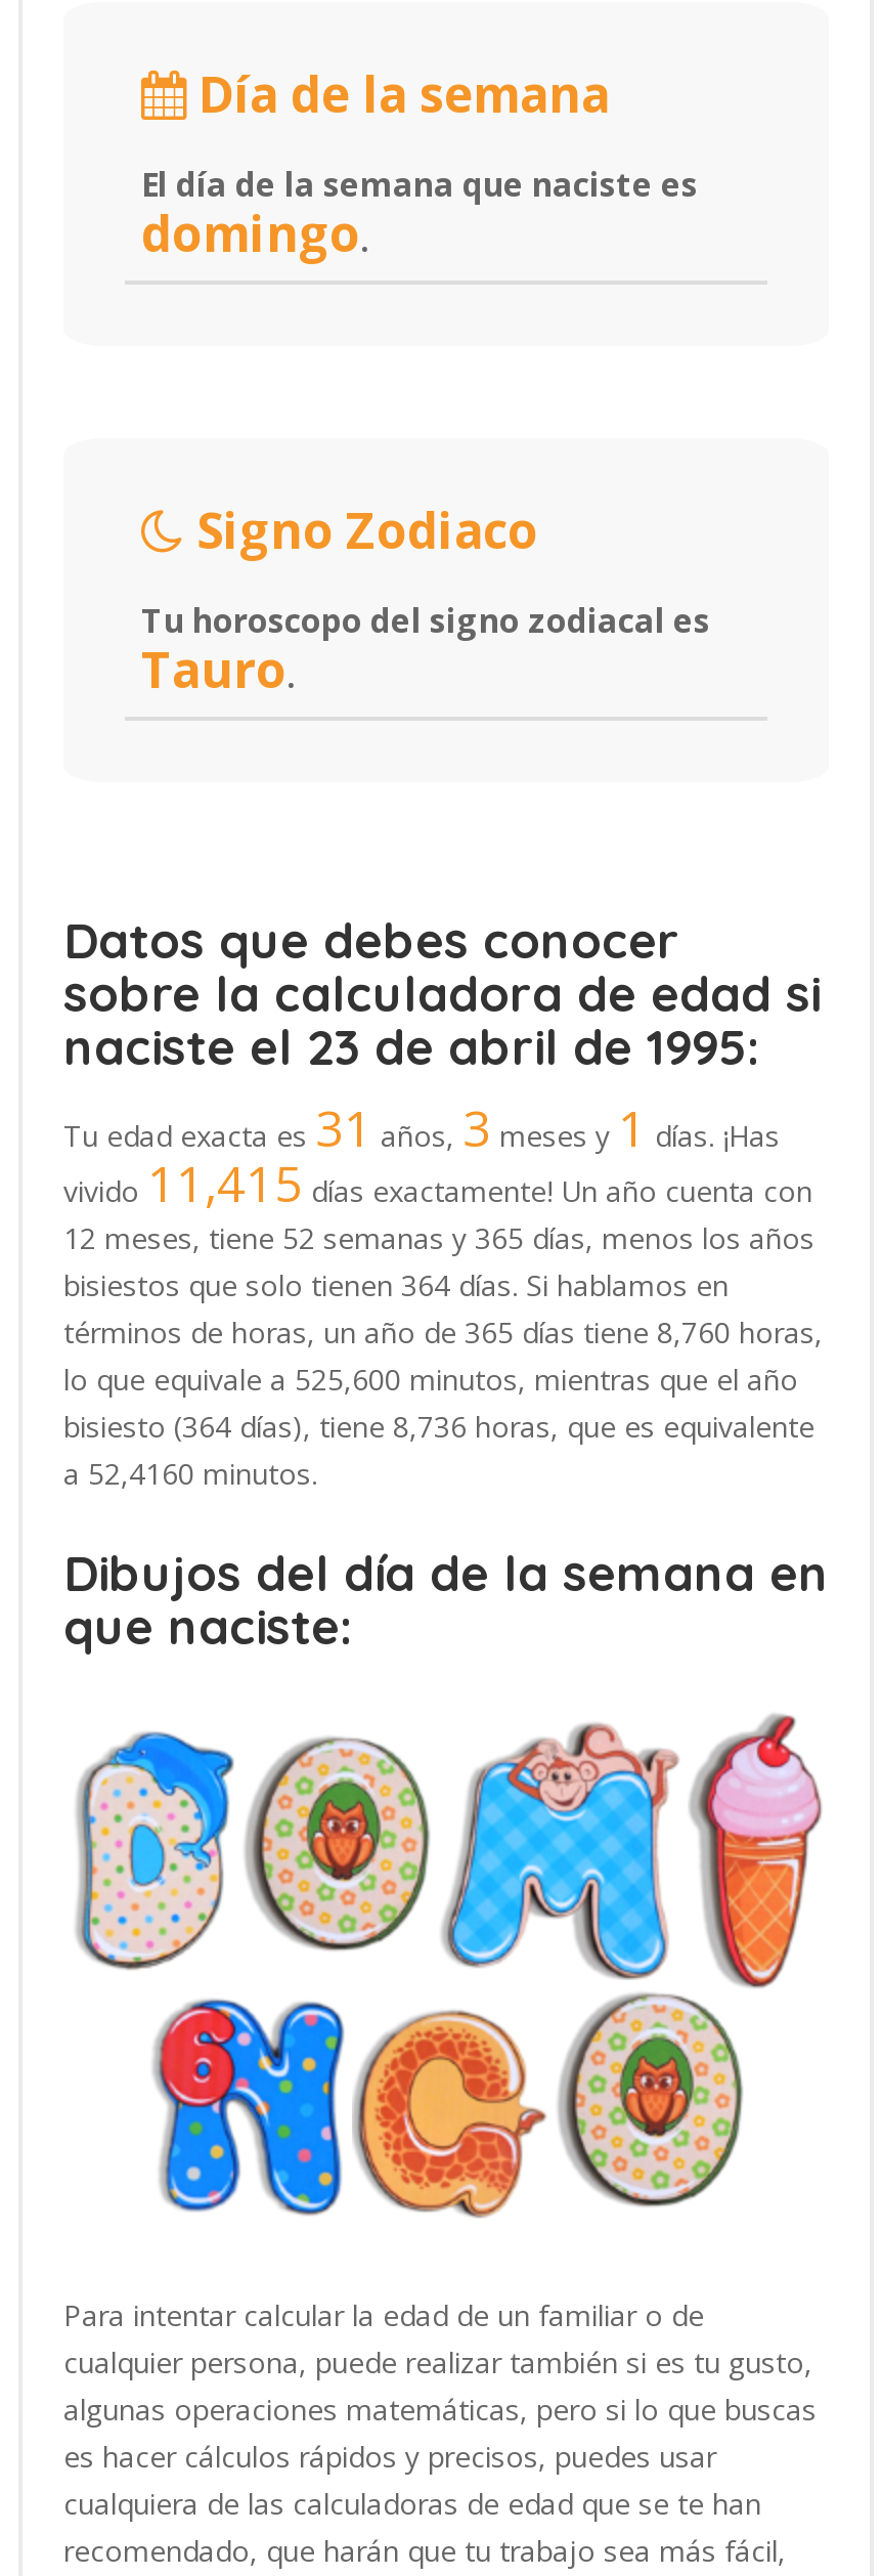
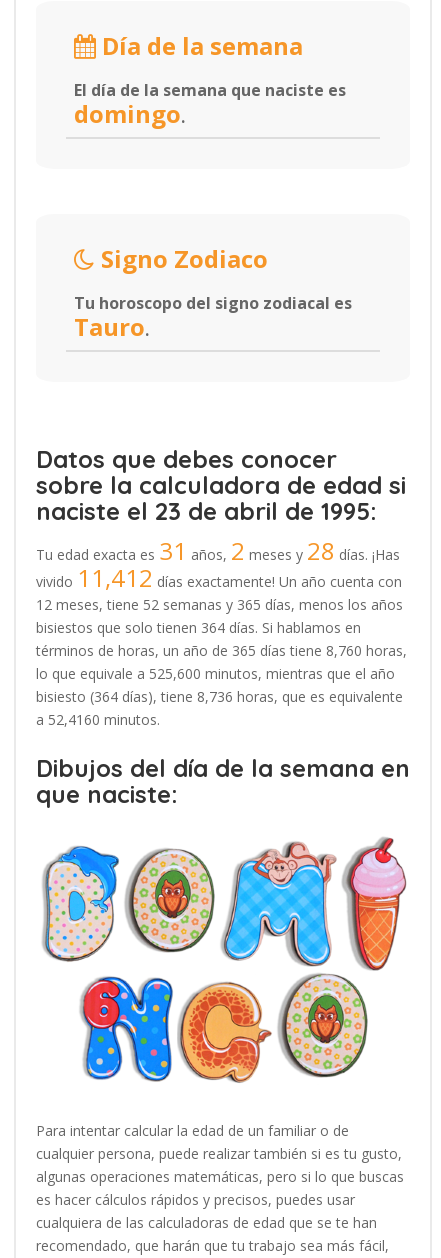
[63,1093,780,1161] Tu edad exacta es 31 años, 3 meses y 1 días. ¡Has -> [36,534,400,567] Tu edad exacta es 31 años, 2 meses y 28 días. ¡Has
[63,1149,812,1216] vivido 11,415 días exactamente! Un año cuenta con -> [36,561,402,594] vivido 11,412 días exactamente! Un año cuenta con

